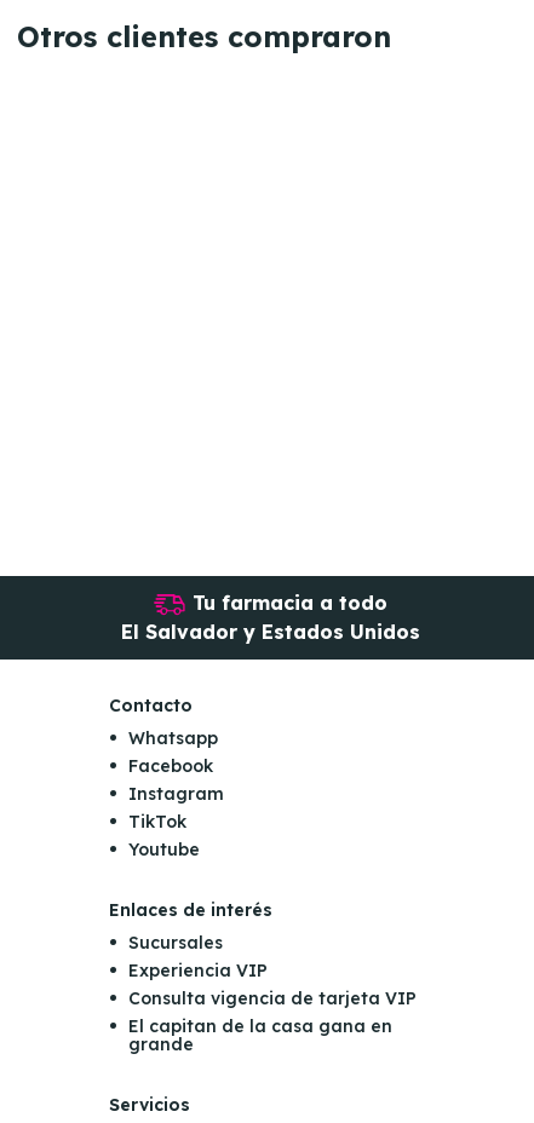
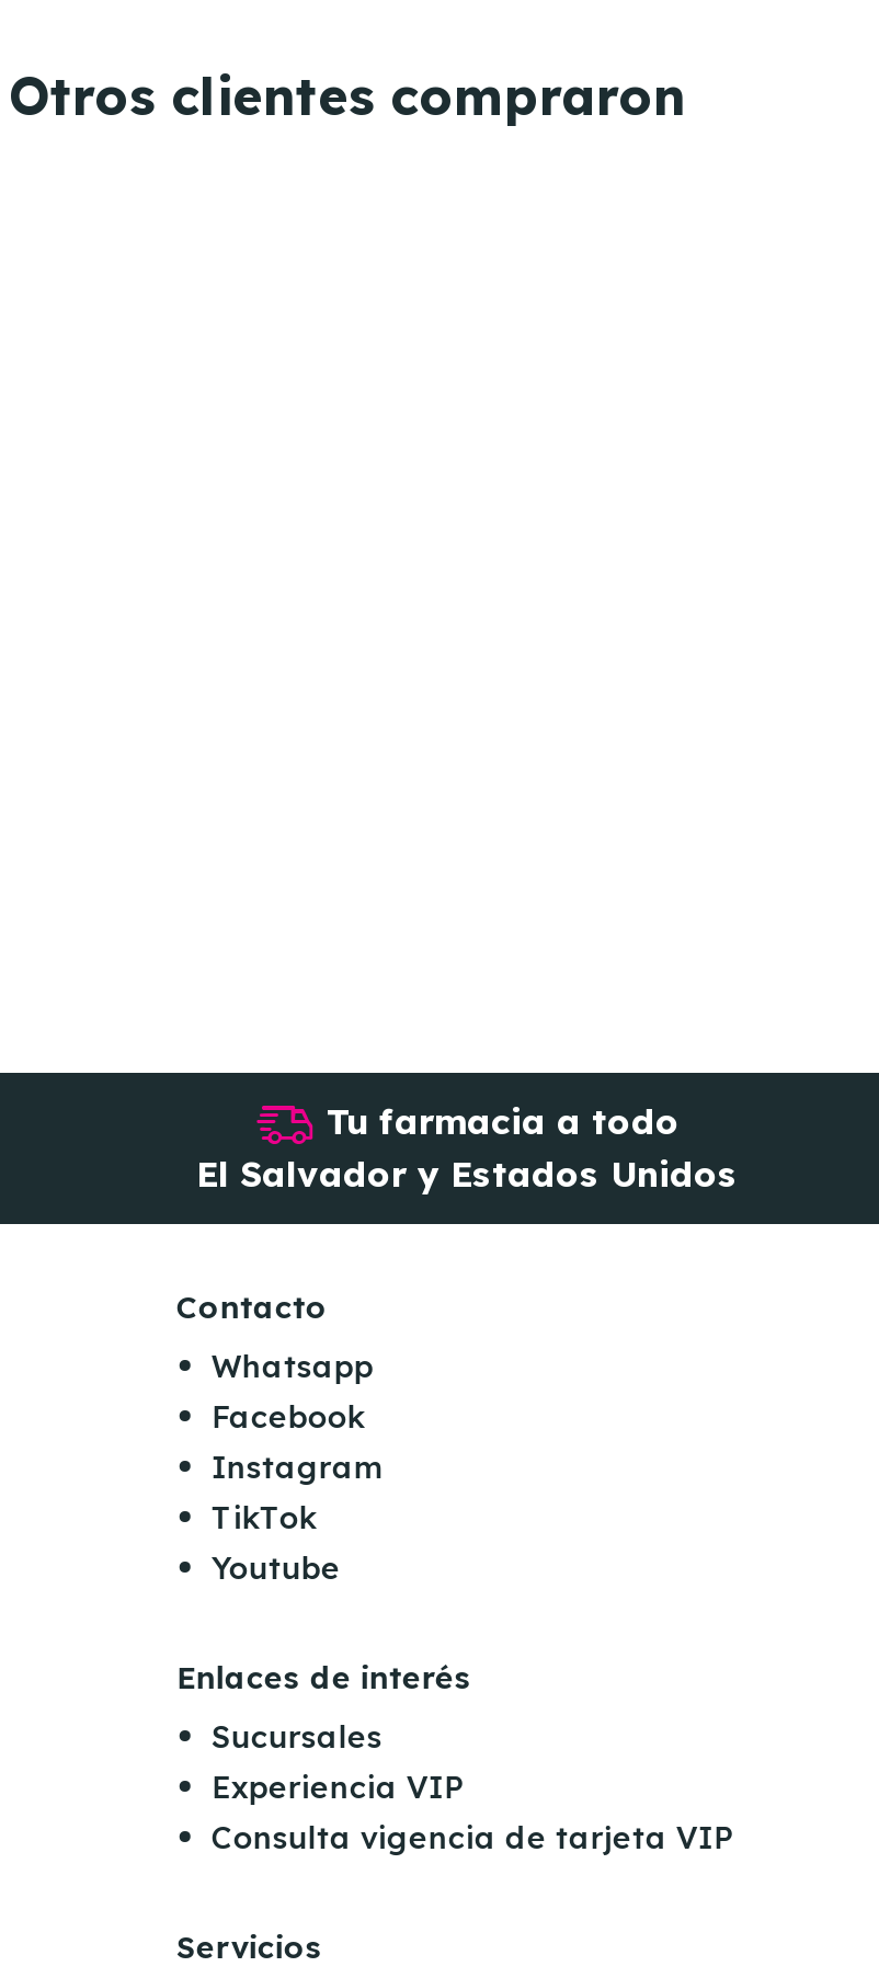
[129,1016,393,1056] El capitan de la casa gana en | grande -> none

